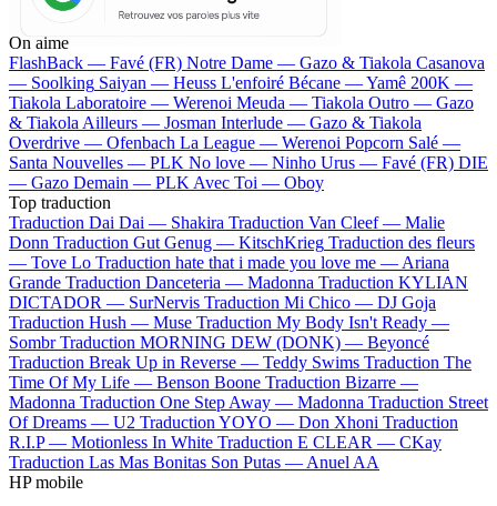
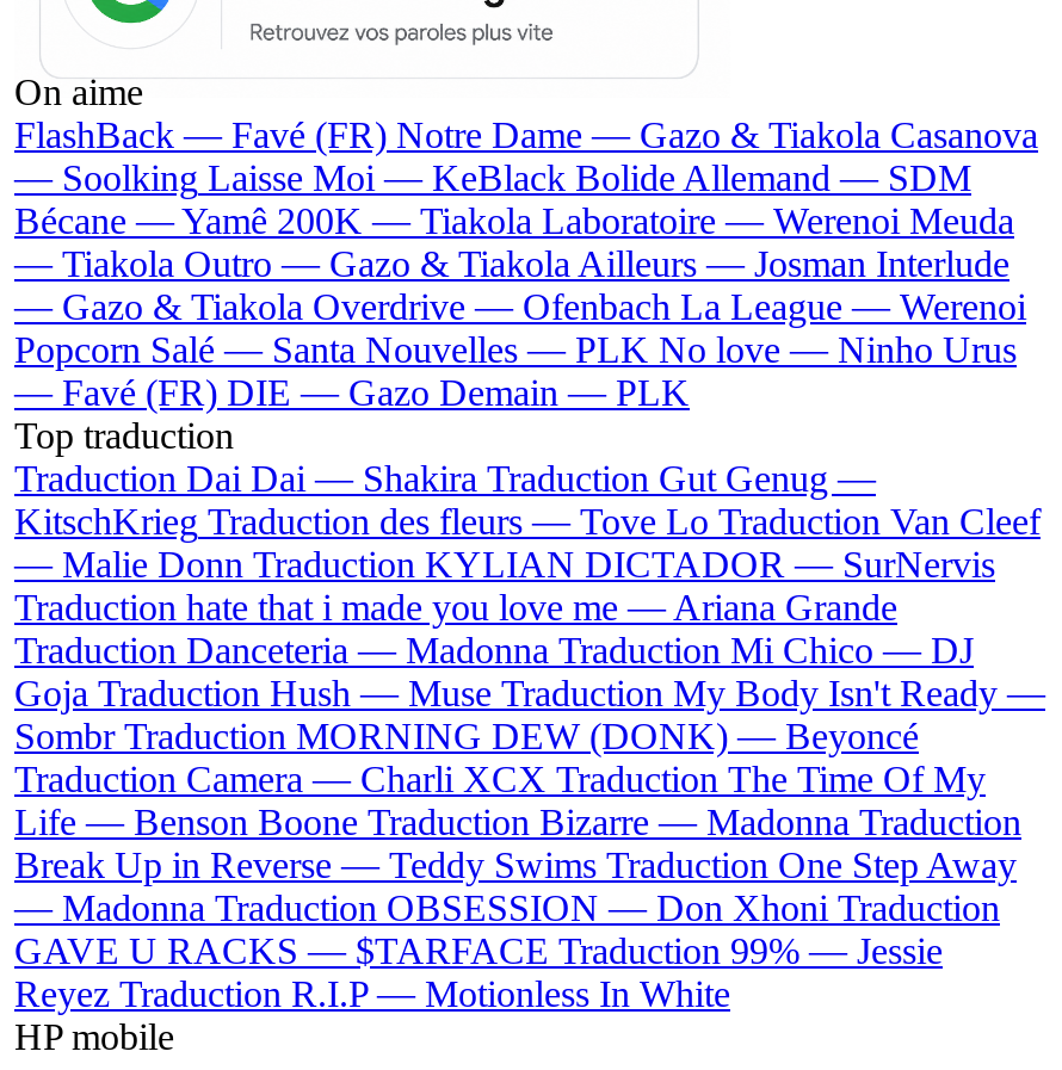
[9,74,488,192] — Soolking Saiyan — Heuss L'enfoiré Bécane — Yamê 200K — | Tiakola Laboratoire — Werenoi Meuda — Tiakola Outro — Gazo | & Tiakola Ailleurs — Josman Interlude — Gazo & Tiakola | Overdrive — Ofenbach La League — Werenoi Popcorn Salé — | Santa Nouvelles — PLK No love — Ninho Urus — Favé (FR) DIE | — Gazo Demain — PLK Avec Toi — Oboy -> [14,158,1026,414] — Soolking Laisse Moi — KeBlack Bolide Allemand — SDM | Bécane — Yamê 200K — Tiakola Laboratoire — Werenoi Meuda | — Tiakola Outro — Gazo & Tiakola Ailleurs — Josman Interlude | — Gazo & Tiakola Overdrive — Ofenbach La League — Werenoi | Popcorn Salé — Santa Nouvelles — PLK No love — Ninho Urus | —Favé (FR) DIE — Gazo Demain — PLK
[9,213,475,332] Traduction Dai Dai — Shakira Traduction Van Cleef — Malie | Donn Traduction Gut Genug — KitschKrieg Traduction des fleurs | — Tove Lo Traduction hate that i made you love me — Ariana | Grande Traduction Danceteria — Madonna Traduction KYLIAN | DICTADOR — SurNervis Traduction Mi Chico — DJ Goja | Traduction Hush — Muse Traduction My Body Isn't Ready — -> [14,459,1045,714] Traduction Dai Dai — Shakira Traduction Gut Genug — | KitschKrieg Traduction des fleurs — Tove Lo Traduction Van Cleef | — Malie Donn Traduction KYLIAN DICTADOR — SurNervis | Traduction hate that i made you love me — Ariana Grande | Traduction Danceteria — Madonna Traduction Mi Chico — DJ | Goja Traduction Hush — Muse Traduction My Body Isn't Ready —
[9,353,488,472] Traduction Break Up in Reverse — Teddy Swims Traduction The | Time Of My Life — Benson Boone Traduction Bizarre — | Madonna Traduction One Step Away — Madonna Traduction Street | Of Dreams — U2 Traduction YOYO — Don Xhoni Traduction | R.I.P — Motionless In White Traduction E CLEAR — CKay | Traduction Las Mas Bonitas Son Putas — Anuel AA -> [14,760,1021,1015] Traduction Camera — Charli XCX Traduction The Time Of My | Life — Benson Boone Traduction Bizarre — Madonna Traduction | Break Up in Reverse — Teddy Swims Traduction One Step Away | — Madonna Traduction OBSESSION — Don Xhoni Traduction | GAVE U RACKS — $TARFACE Traduction 99% — Jessie | Reyez Traduction R.I.P — Motionless In White

